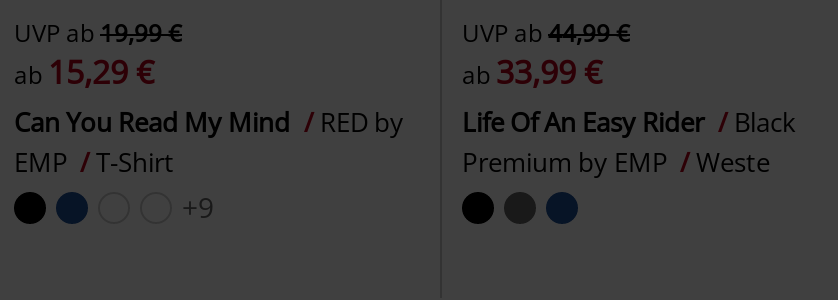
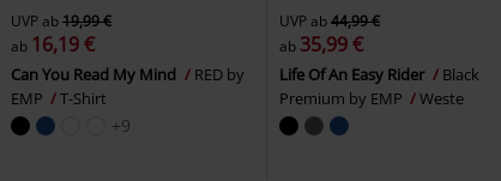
[14,49,154,93] ab 15,29 € -> [11,31,95,57] ab 16,19 €
[462,49,602,93] ab 33,99 € -> [279,31,363,57] ab 35,99 €

